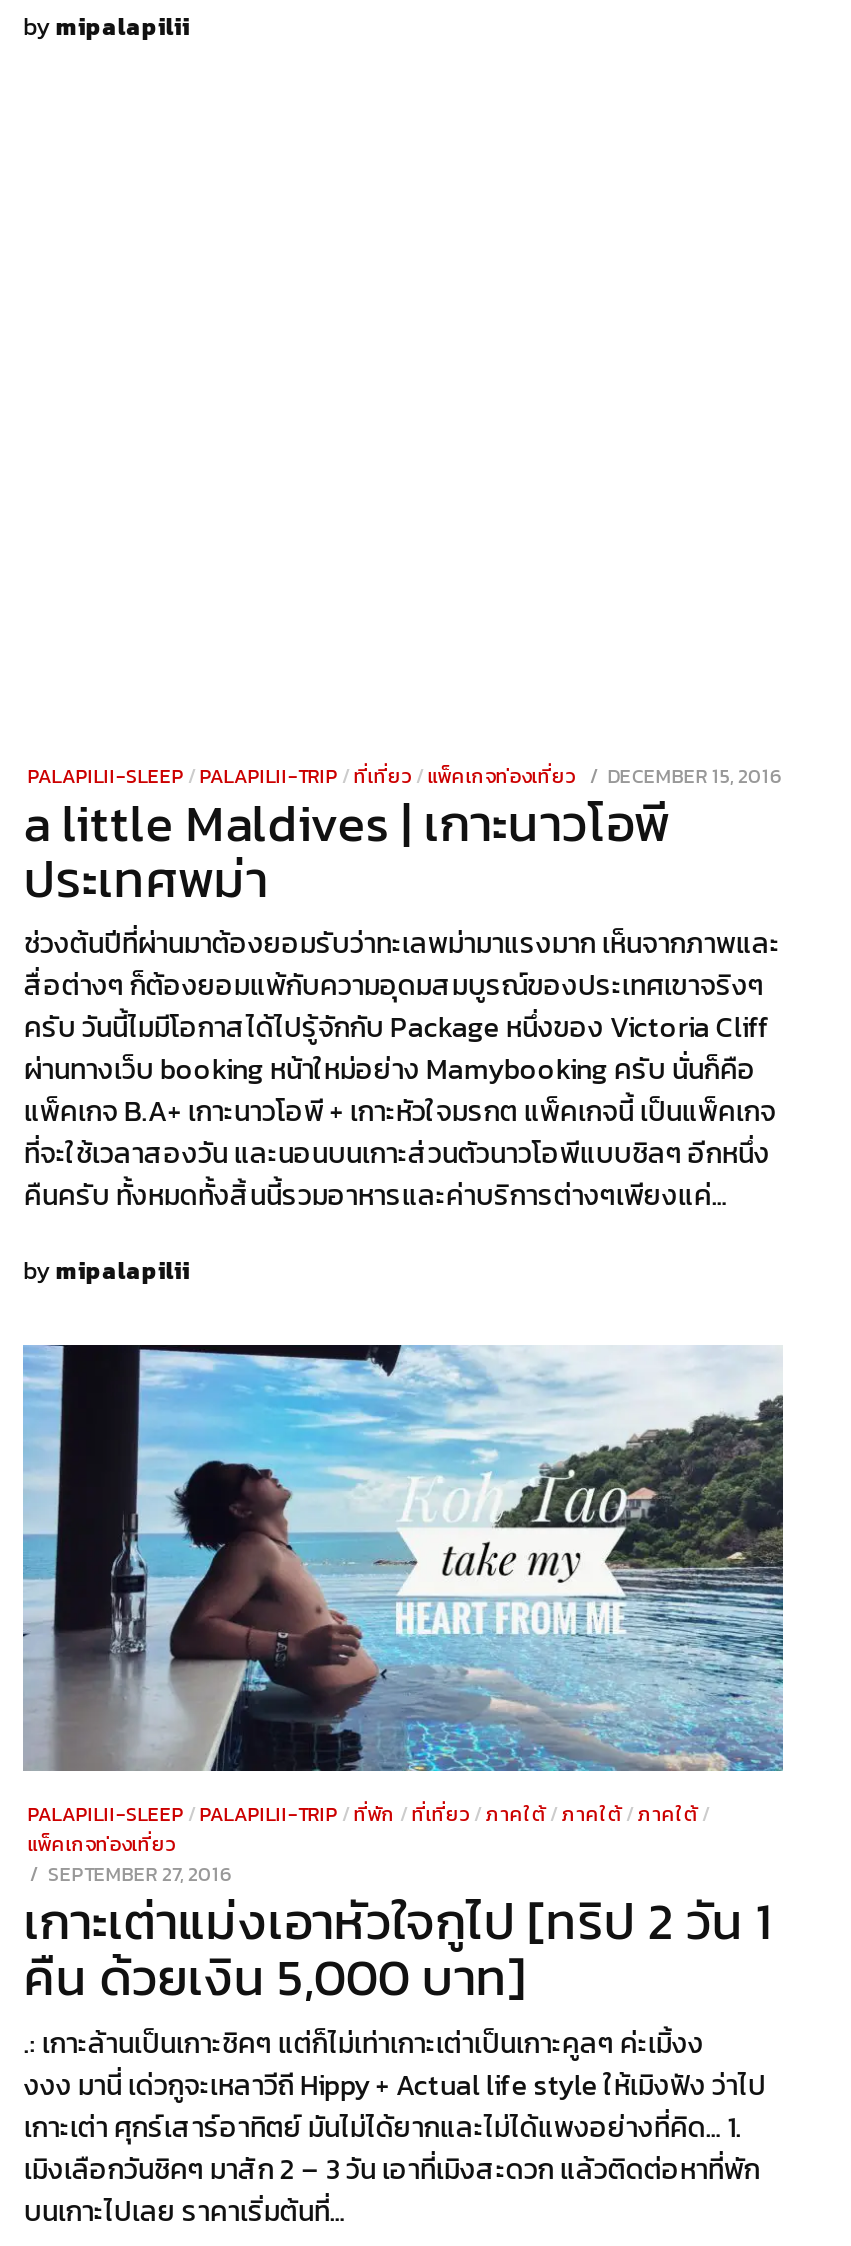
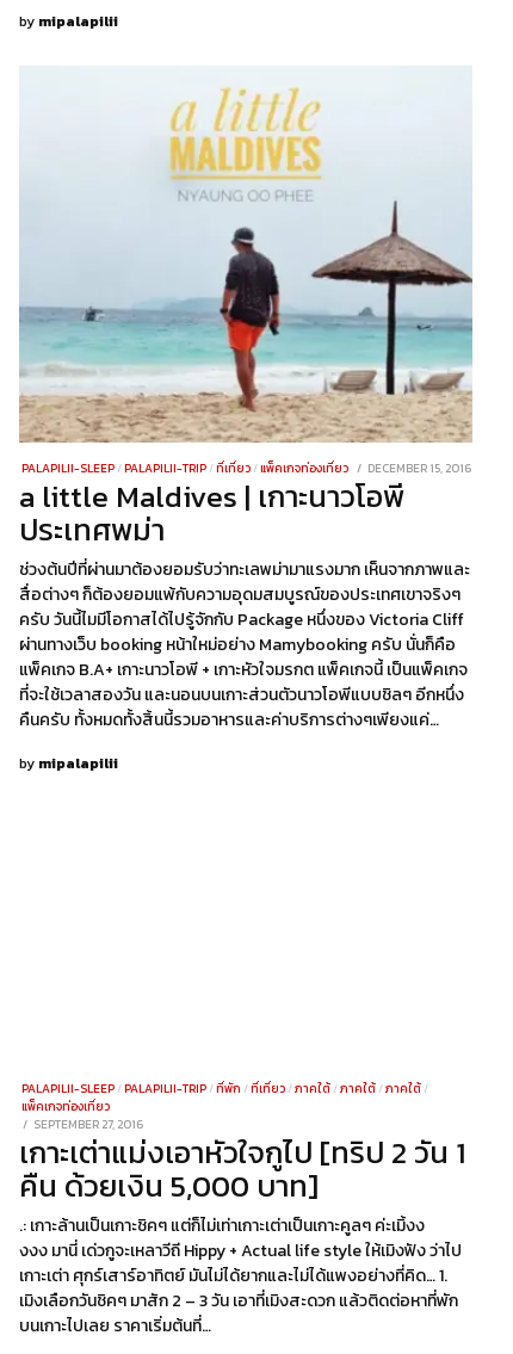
none -> [18,85,474,444] [image]
[21,1342,785,1774] [image] -> none

